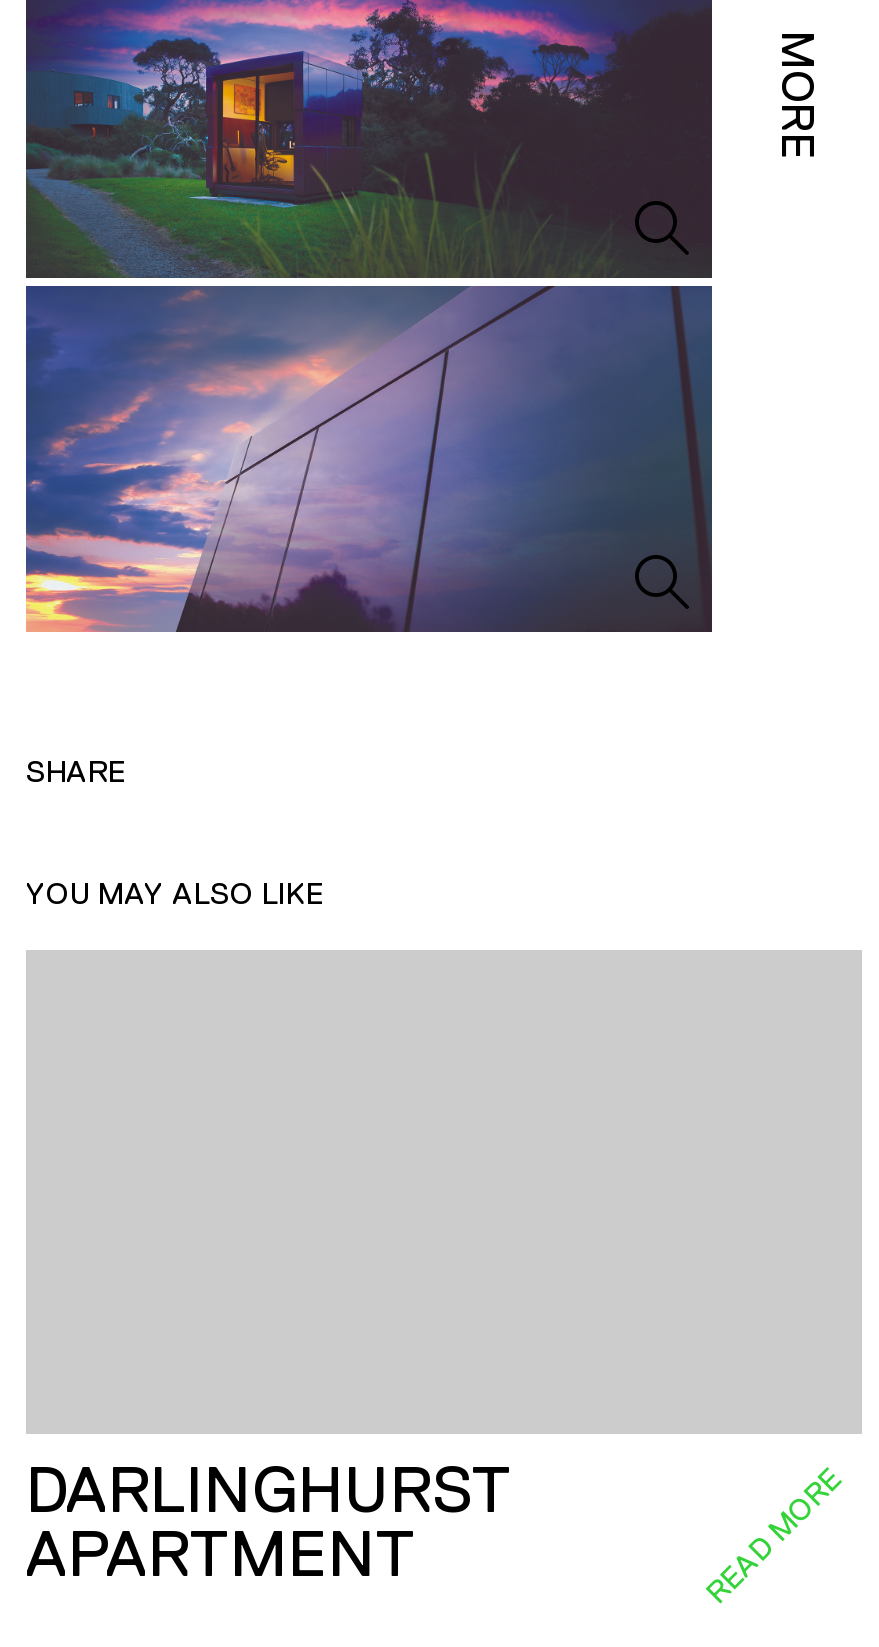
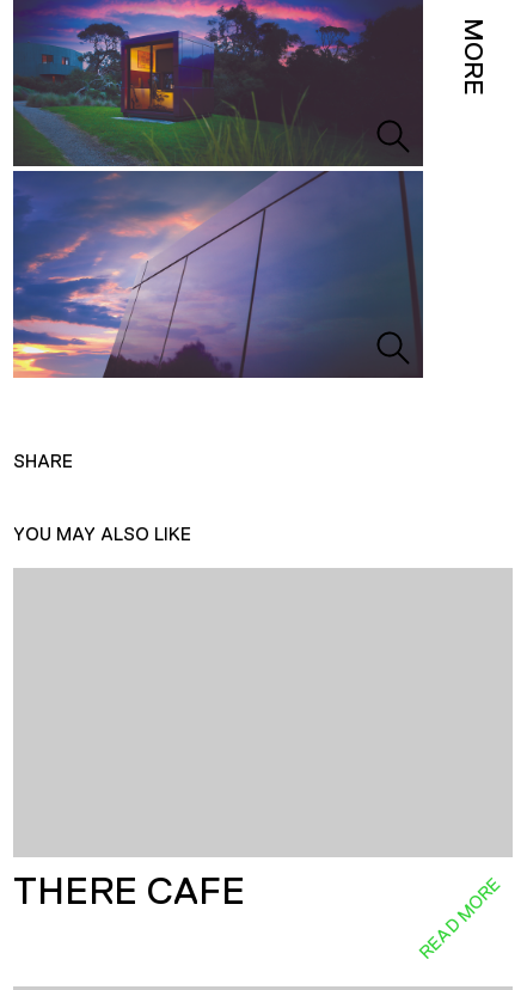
[26,1454,512,1590] DARLINGHURST | APARTMENT -> [13,869,245,913] THERE CAFE

